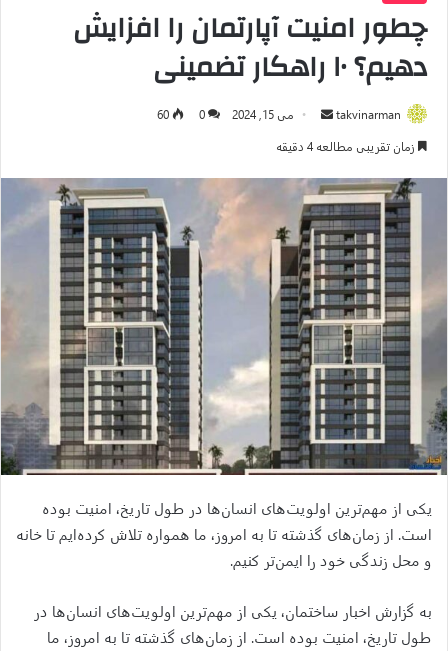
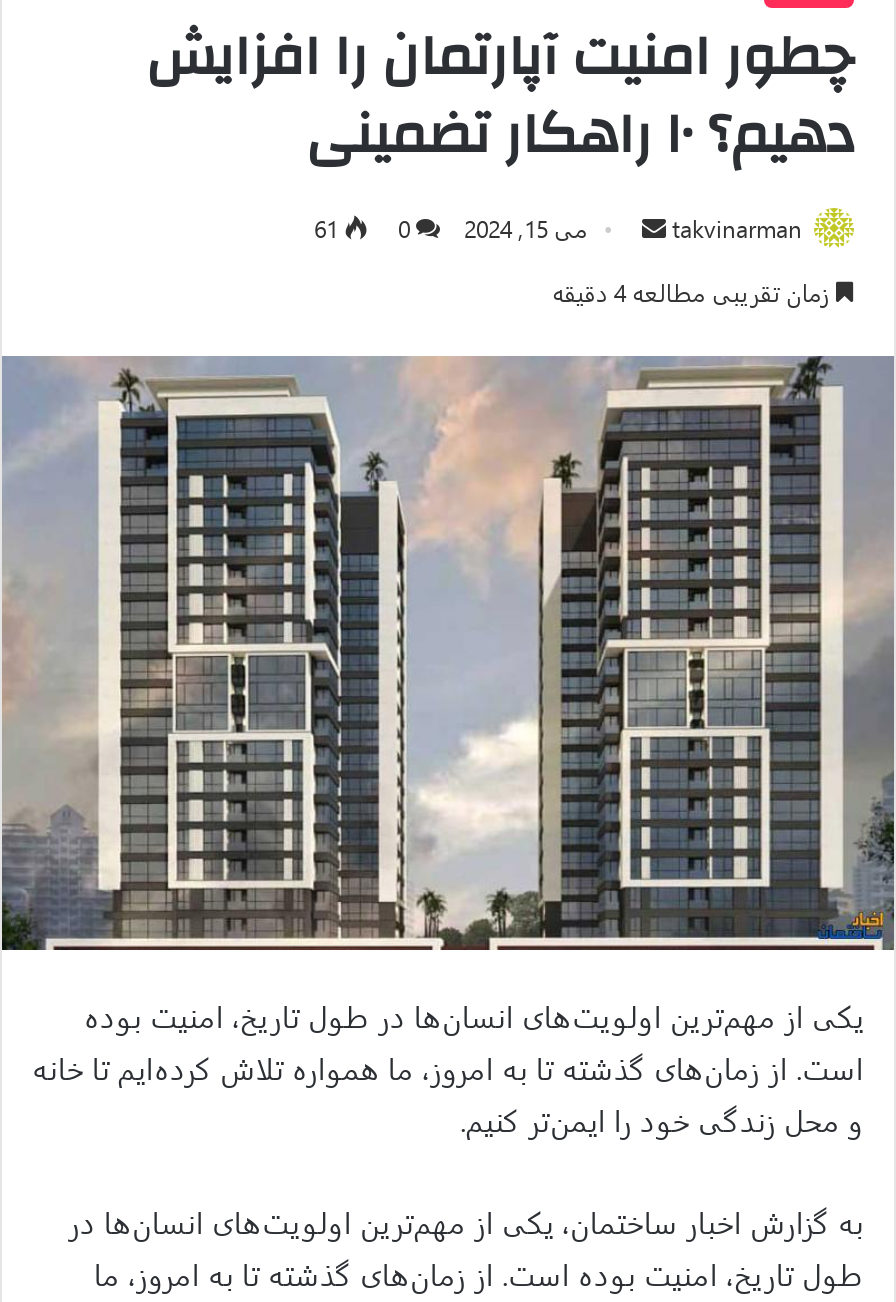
[157,106,205,122] 60 0 -> [314,212,410,244] 61 0

